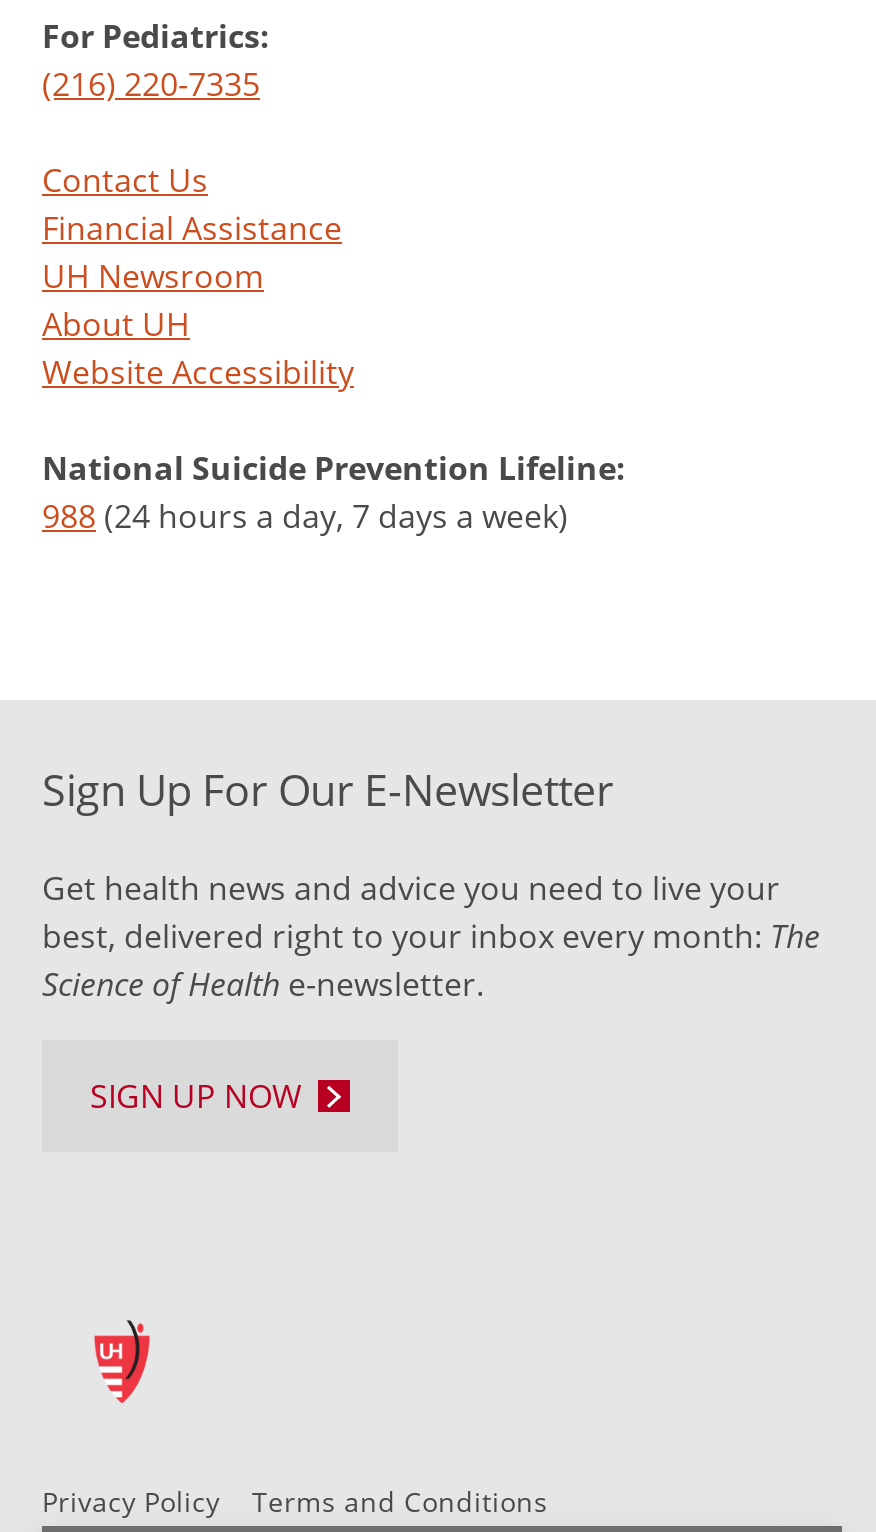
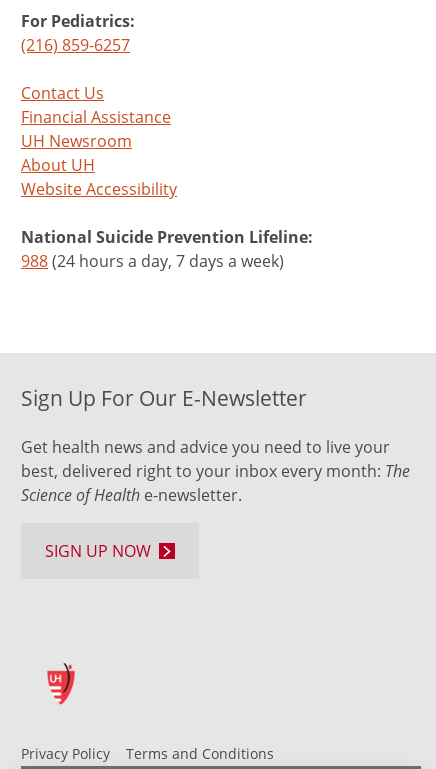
[42,62,260,106] (216) 220-7335 -> [21,34,130,55] (216) 859-6257

